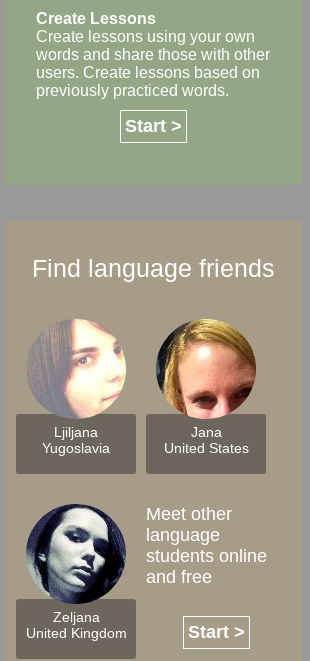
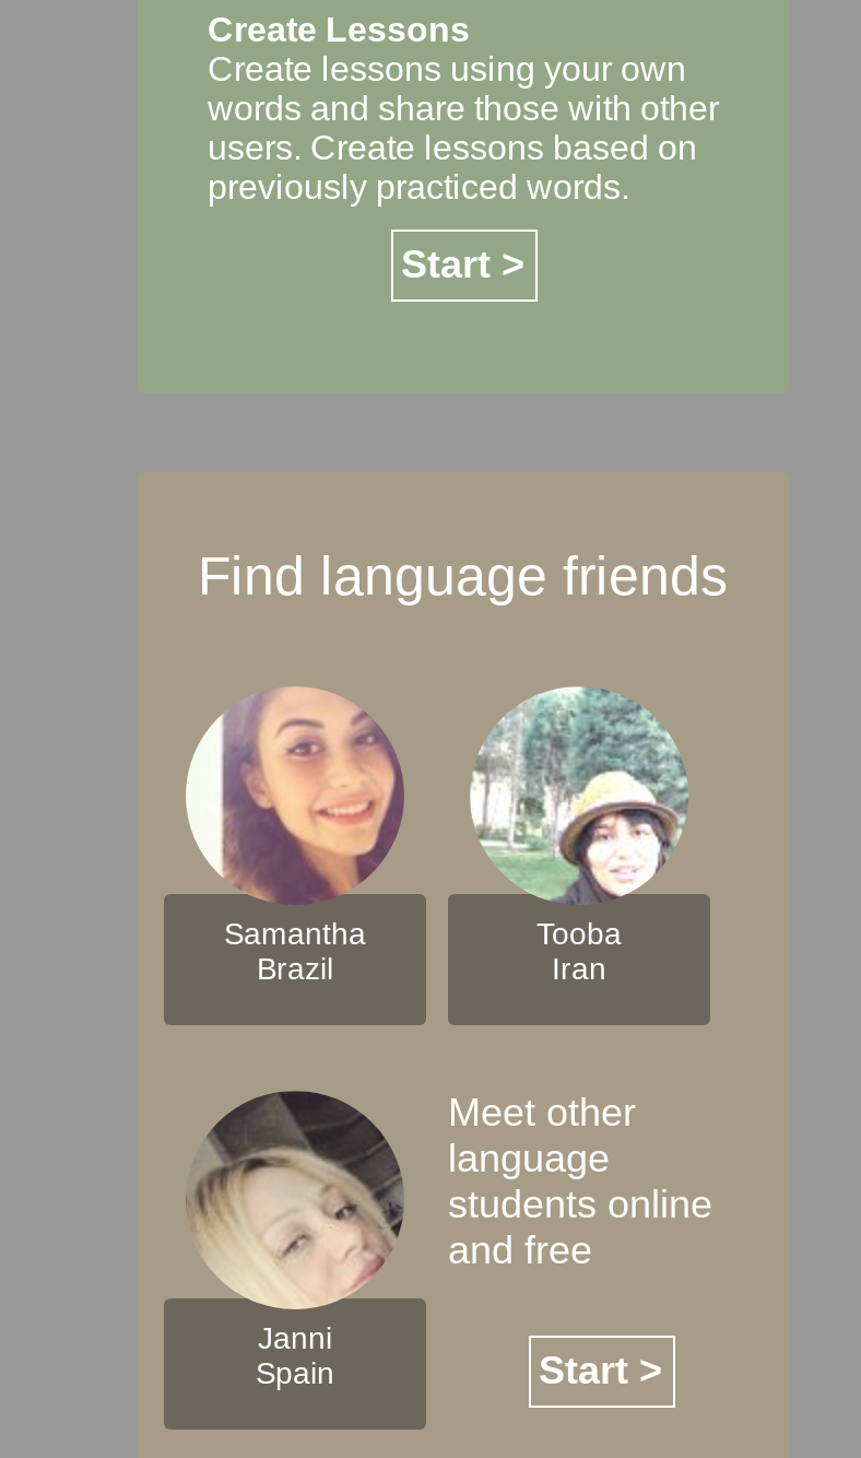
[26,320,127,456] [image] | Ljiljana | Yugoslavia -> [184,686,406,986] [image] | Samantha | Brazil
[155,319,257,456] [image] | Jana | United States -> [468,684,688,986] [image] | Tooba | Iran
[25,506,126,641] [image] | Zeljana | United Kingdom -> [188,1091,402,1390] [image] | Janni | Spain

